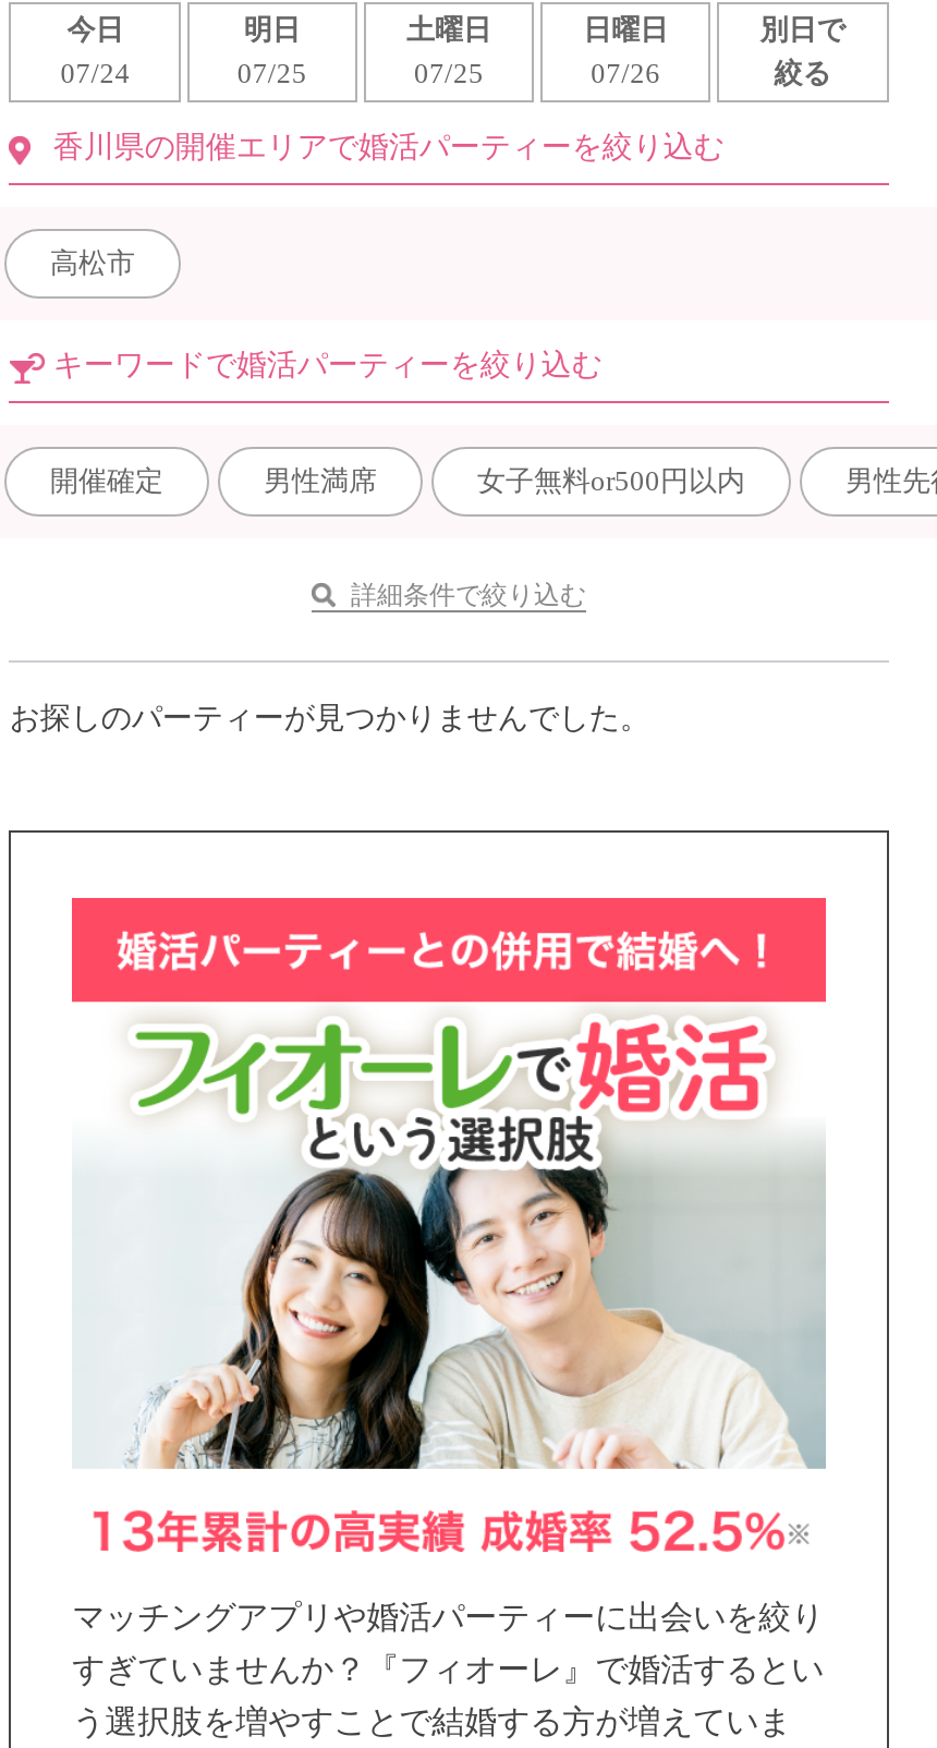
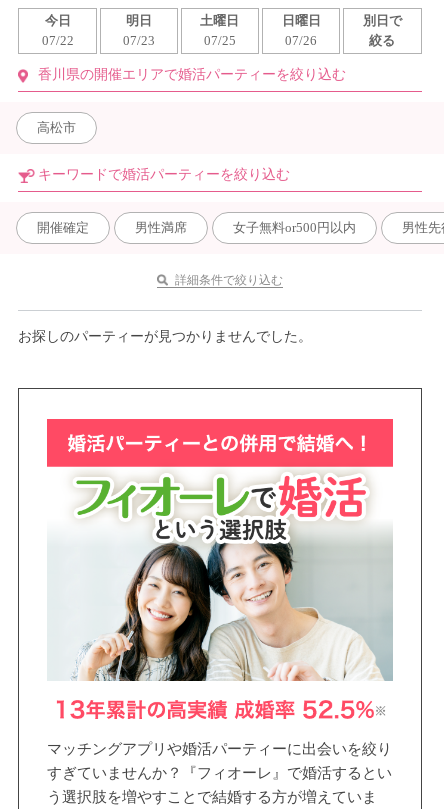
[60,56,130,89] 07/24 -> [42,33,74,48] 07/22
[237,56,307,89] 07/25 -> [123,33,155,48] 07/23

